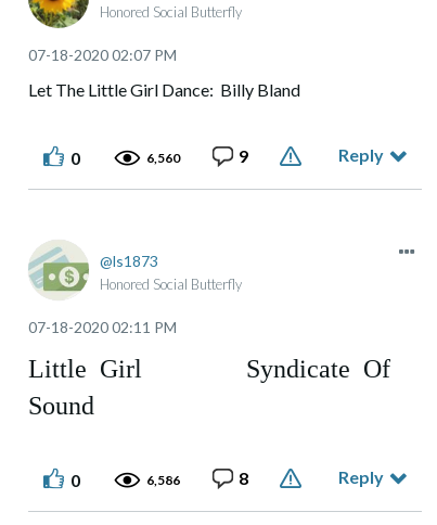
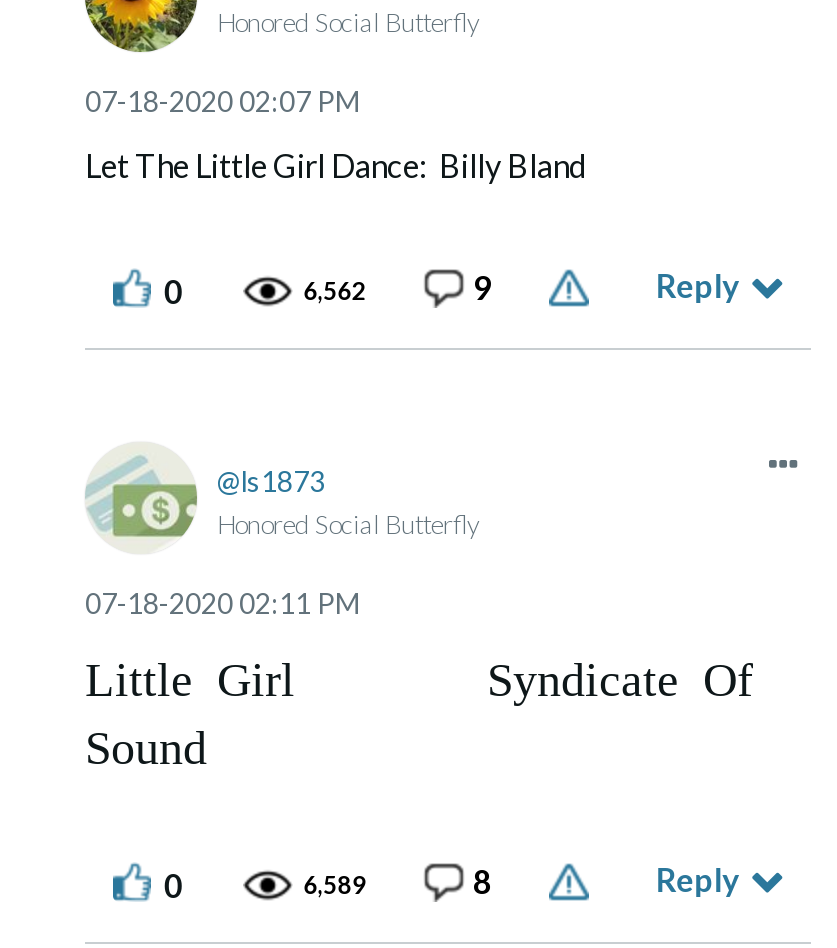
[147,149,180,166] 6,560 -> [303,275,365,305] 6,562
[147,472,180,488] 6,586 -> [303,869,365,899] 6,589

